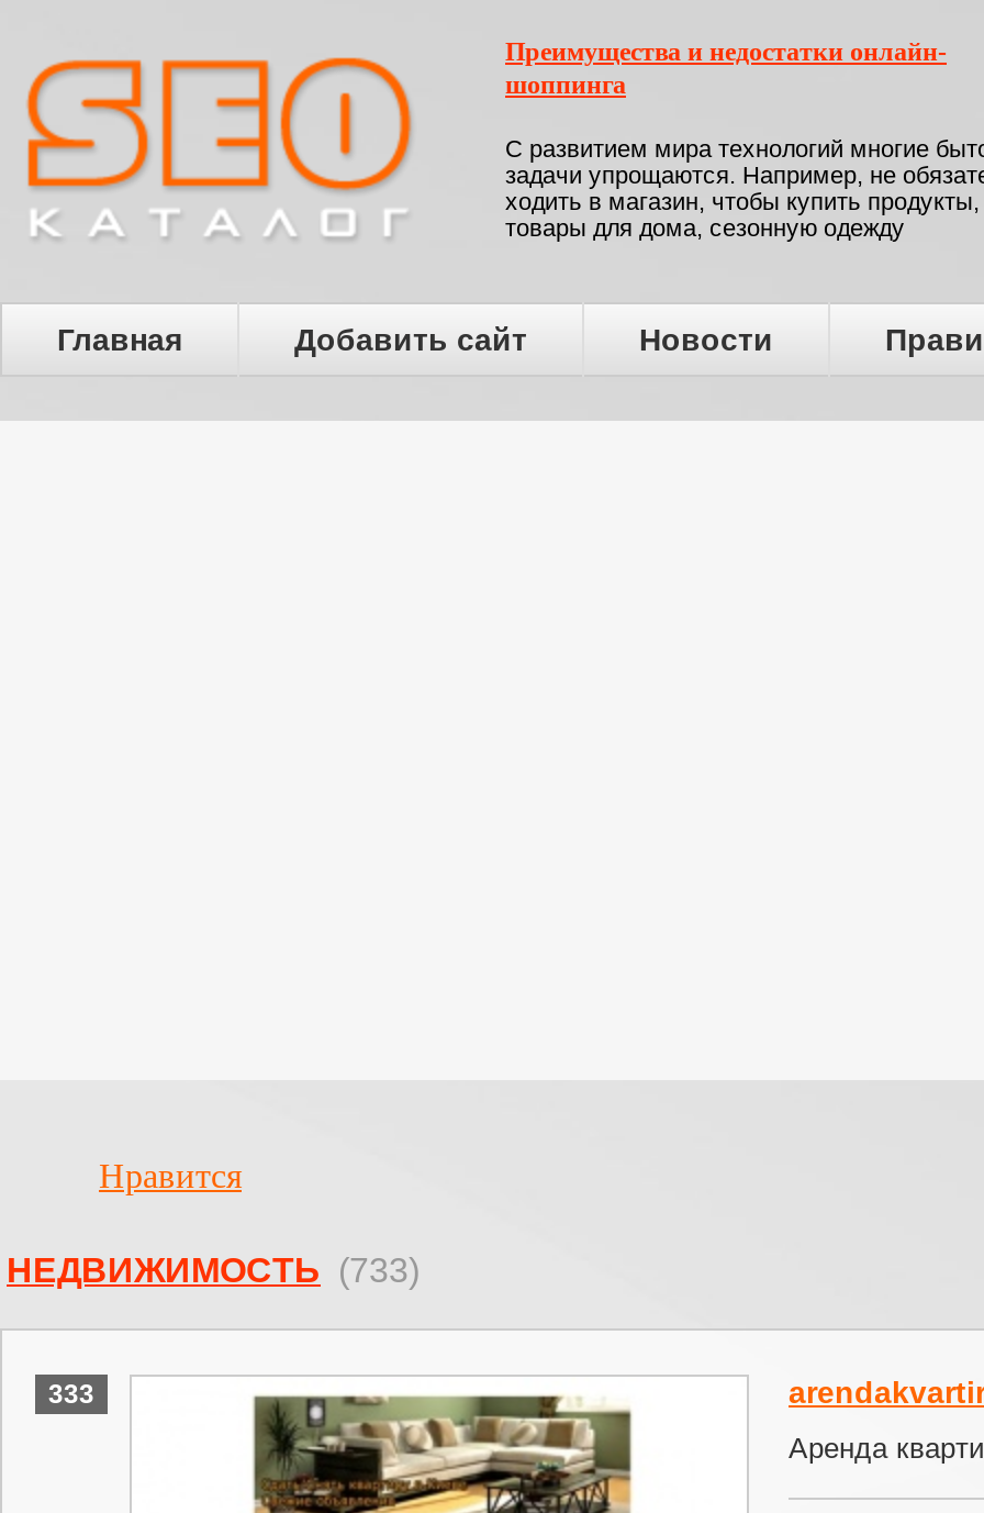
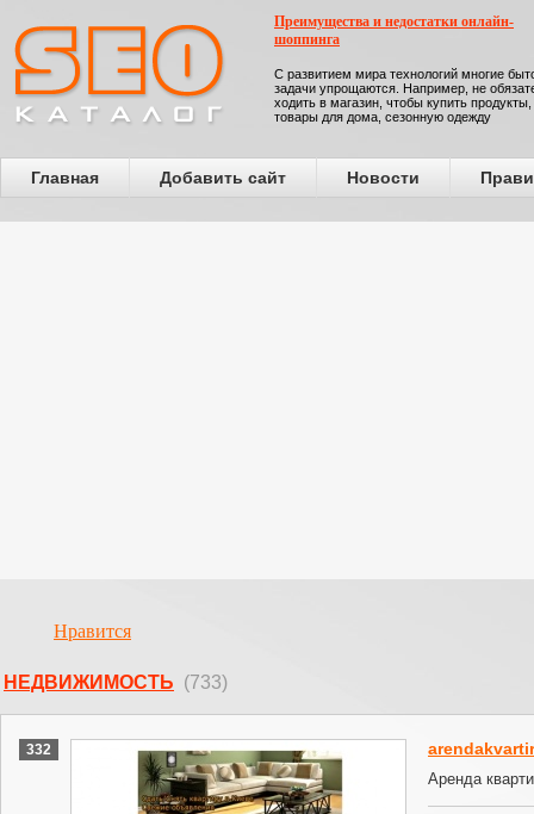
[48,1379,94,1410] 333 -> [26,741,51,758] 332

